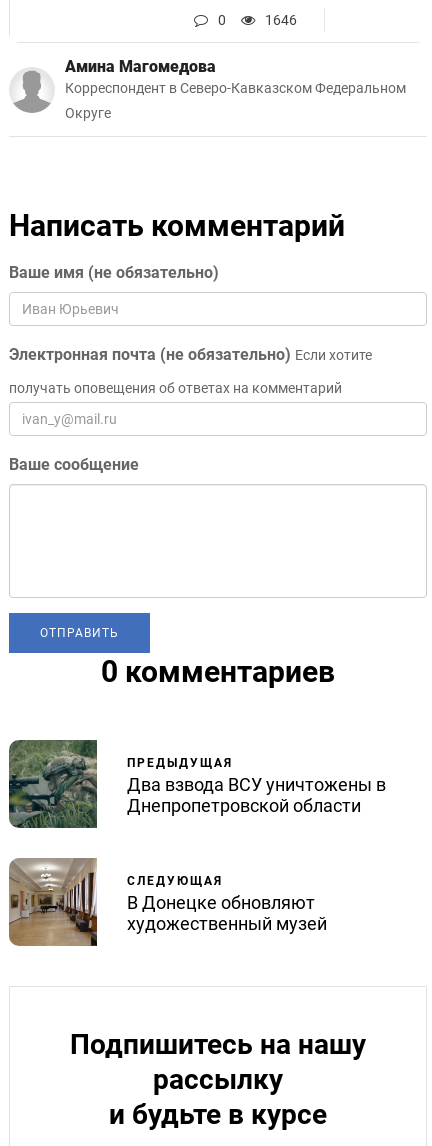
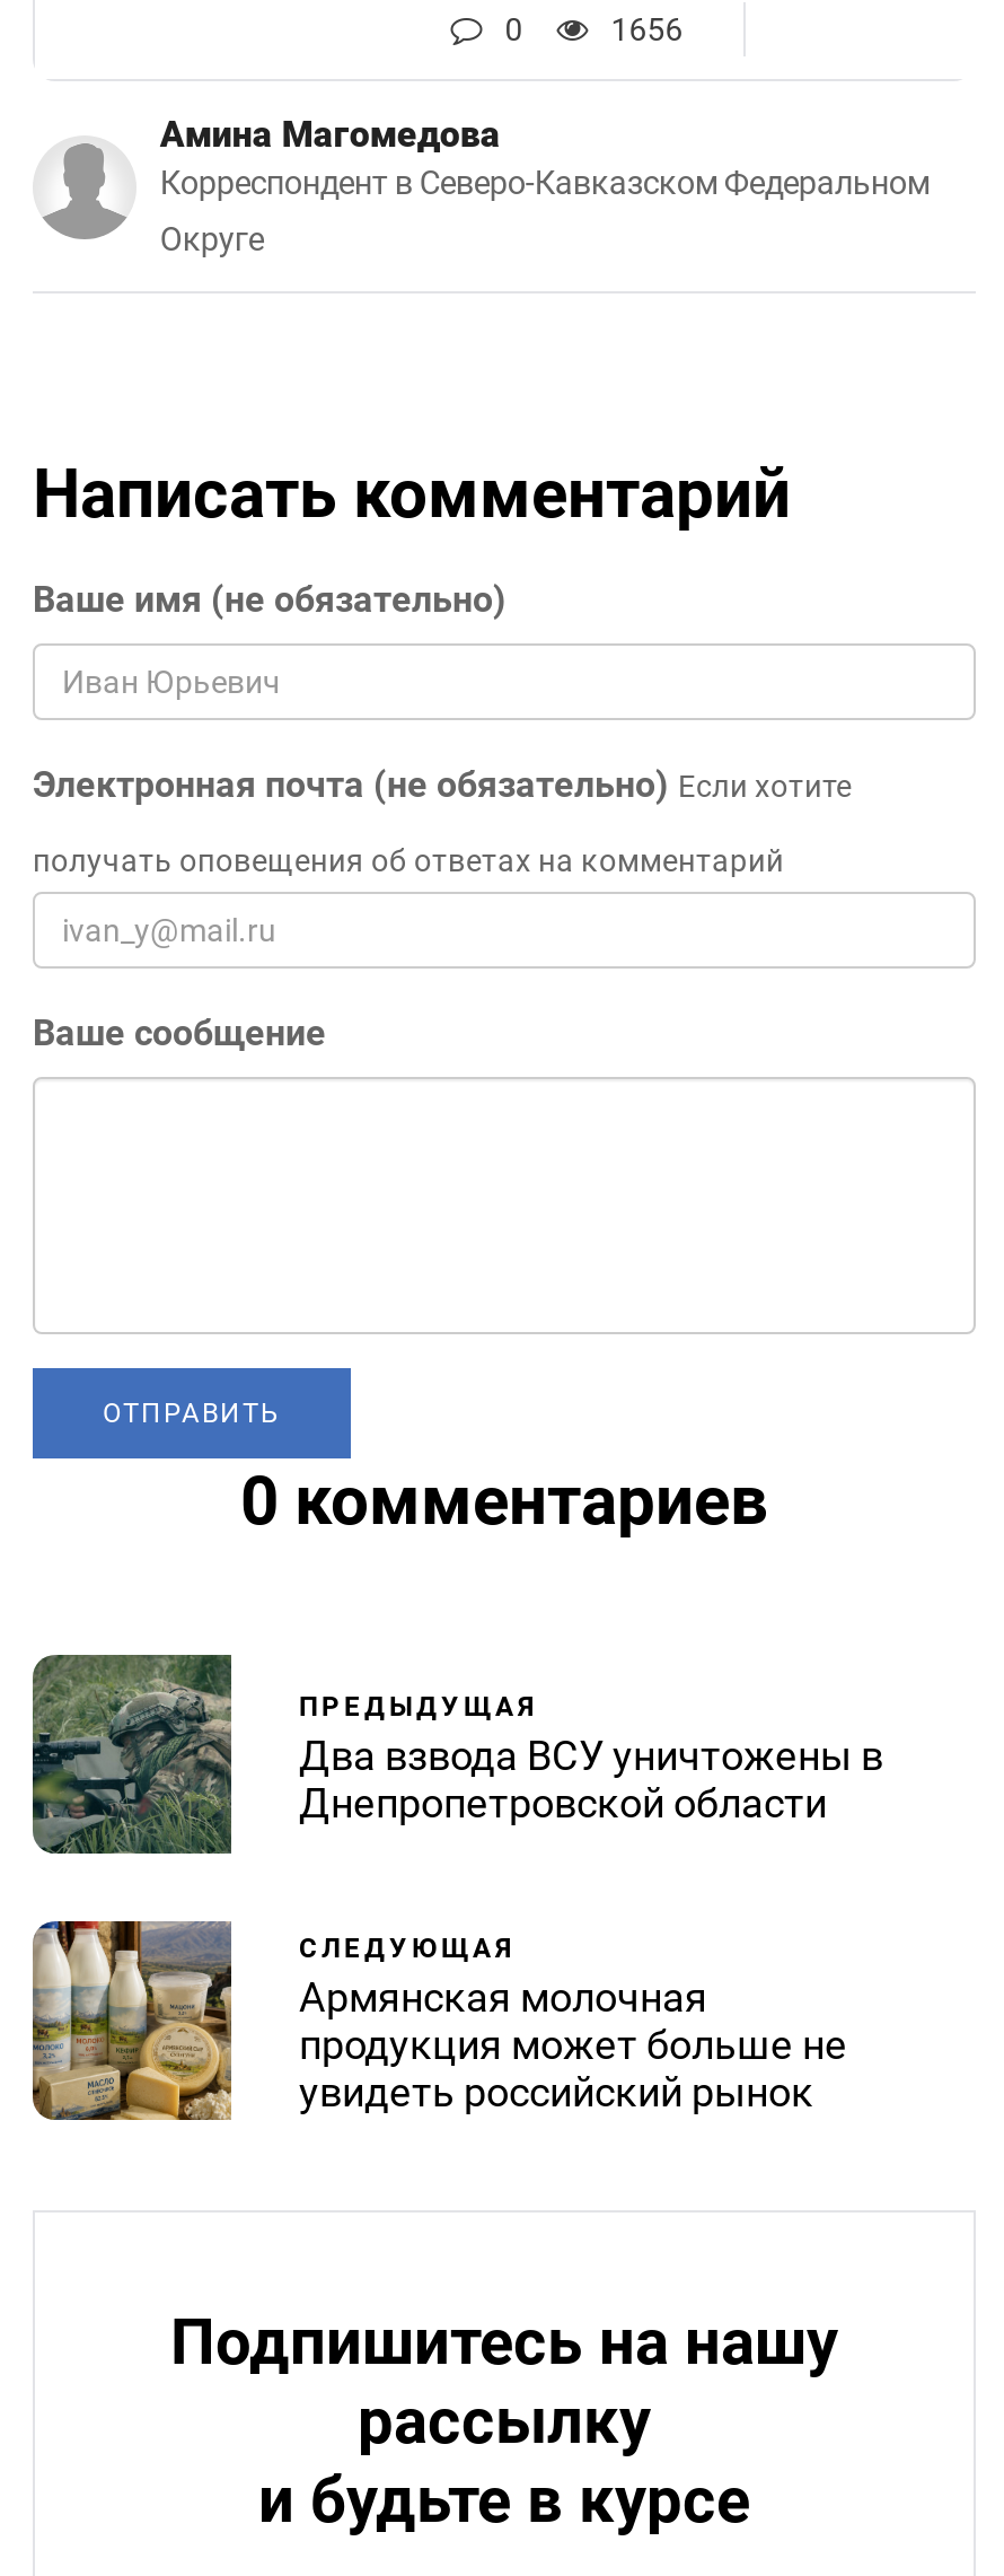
[265,12,297,28] 1646 -> [611,12,683,48] 1656
[10,858,327,947] [image] | В Донецке обновляют | художественный музей -> [30,1919,847,2122] [image] | Армянская молочная | продукция может больше не | увидеть российский рынок

